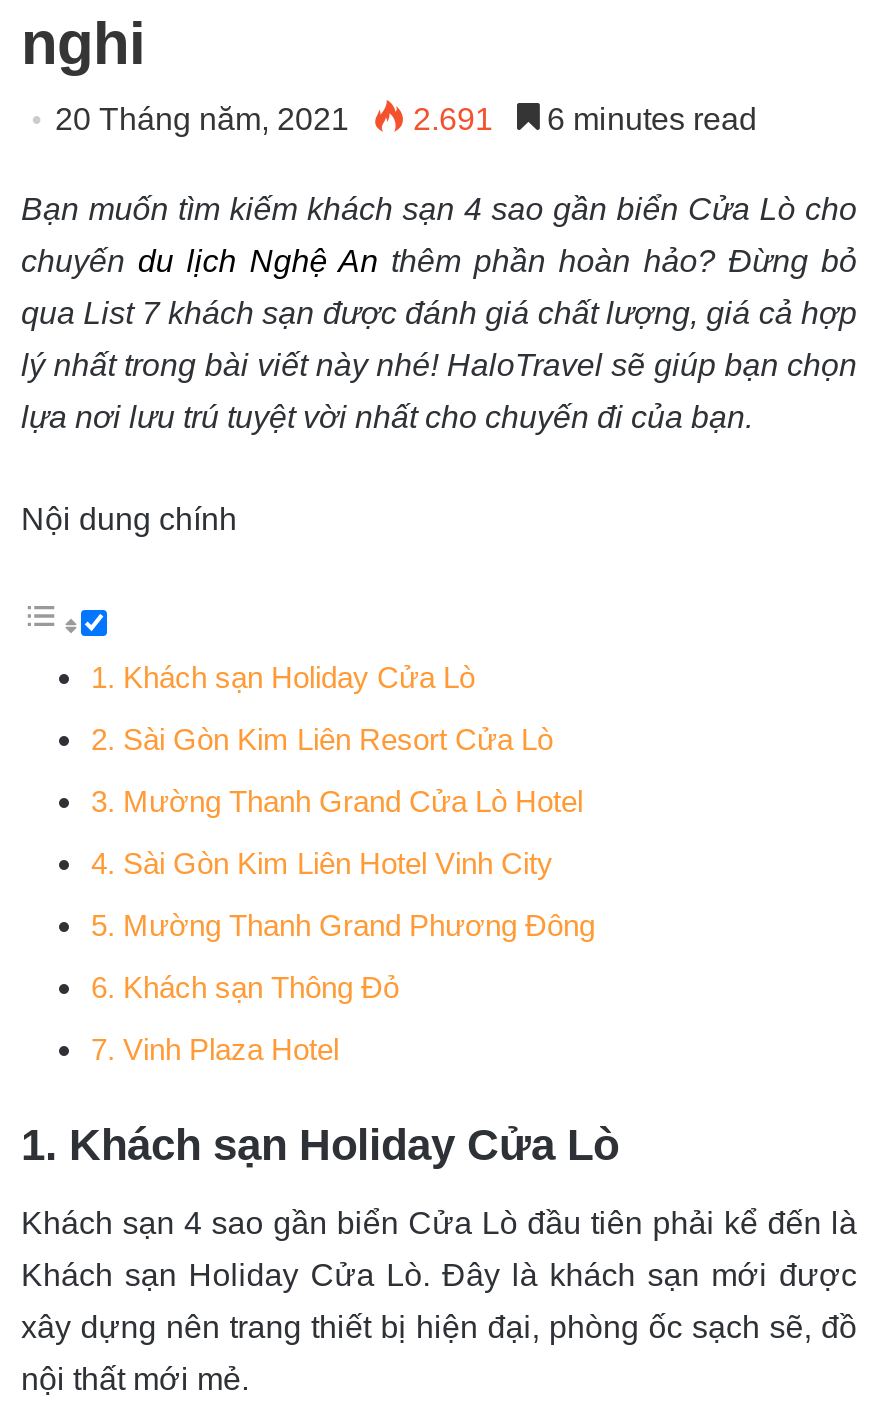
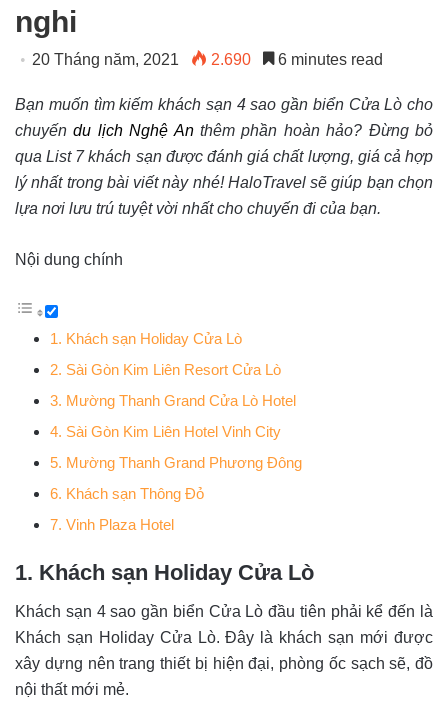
[55,102,757,136] 20 Tháng năm, 2021 2.691 6 minutes read -> [32,51,383,68] 20 Tháng năm, 2021 2.690 6 minutes read

